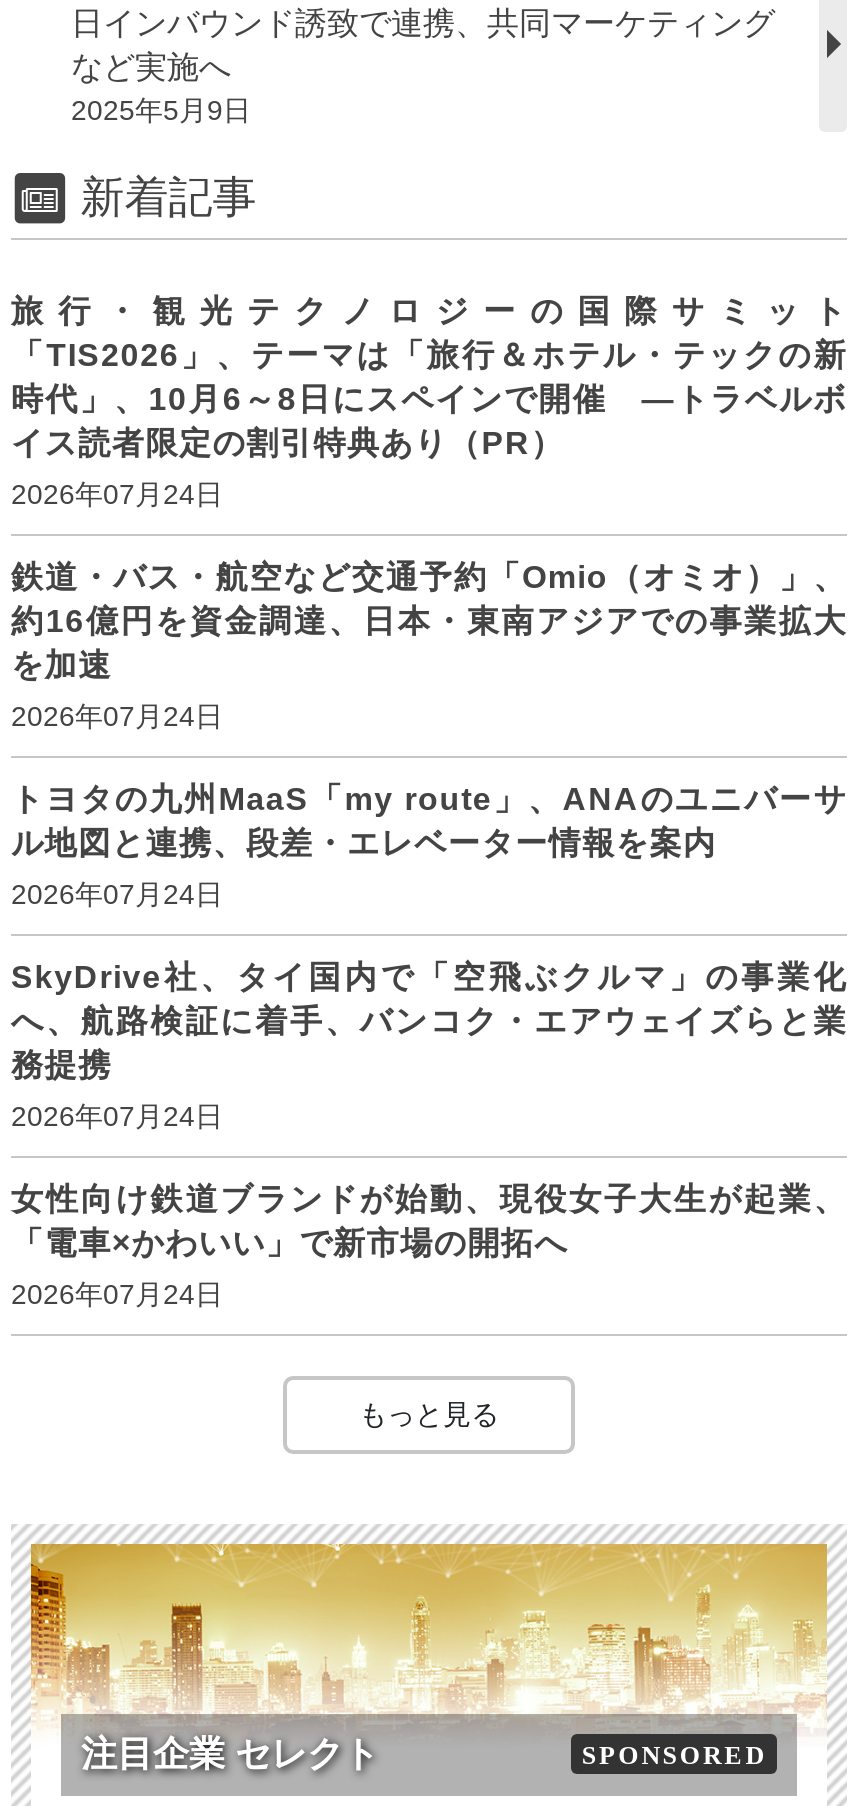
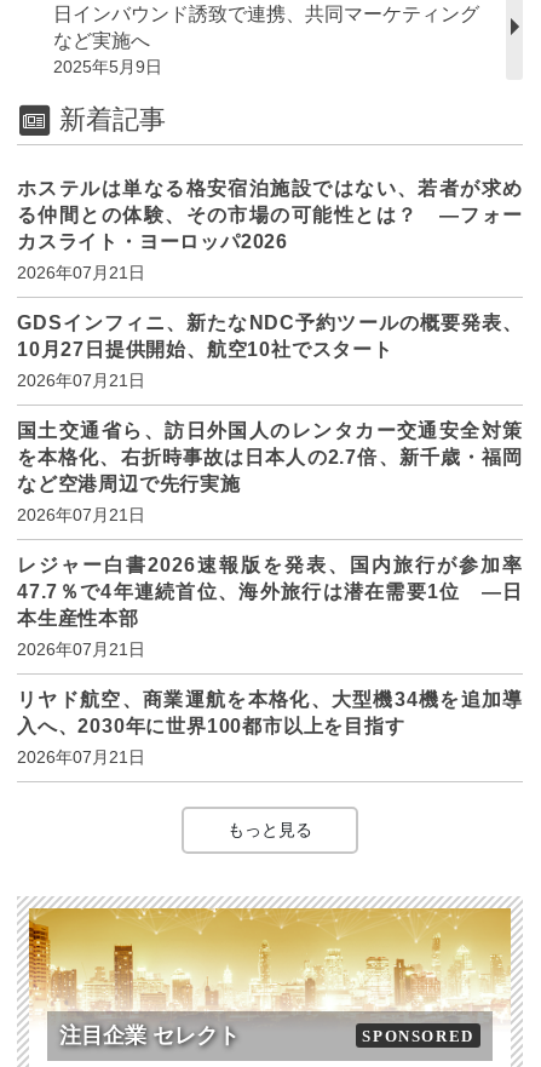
[11,295,847,461] 旅行・観光テクノロジーの国際サミット | 「TIS2026」、テーマは「旅行＆ホテル・テックの新 | 時代」、10月6～8日にスペインで開催 ―トラベルボ | イス読者限定の割引特典あり（PR） -> [17,178,523,252] ホステルは単なる格安宿泊施設ではない、若者が求め | る仲間との体験、その市場の可能性とは？ ―フォー | カスライト・ヨーロッパ2026
[11,479,223,511] 2026年07月24日 -> [17,263,145,283] 2026年07月21日
[11,561,847,683] 鉄道・バス・航空など交通予約「Omio（オミオ）」、 | 約16億円を資金調達、日本・東南アジアでの事業拡大 | を加速 -> [17,313,523,360] GDSインフィニ、新たなNDC予約ツールの概要発表、 | 10月27日提供開始、航空10社でスタート
[11,701,223,733] 2026年07月24日 -> [17,371,145,390] 2026年07月21日
[11,783,847,861] トヨタの九州MaaS「my route」、ANAのユニバーサ | ル地図と連携、段差・エレベーター情報を案内 -> [17,421,523,495] 国土交通省ら、訪日外国人のレンタカー交通安全対策 | を本格化、右折時事故は日本人の2.7倍、新千歳・福岡 | など空港周辺で先行実施
[11,879,223,911] 2026年07月24日 -> [17,505,145,525] 2026年07月21日
[11,961,847,1083] SkyDrive社、タイ国内で「空飛ぶクルマ」の事業化 | へ、航路検証に着手、バンコク・エアウェイズらと業 | 務提携 -> [17,555,523,629] レジャー白書2026速報版を発表、国内旅行が参加率 | 47.7％で4年連続首位、海外旅行は潜在需要1位 ―日 | 本生産性本部
[11,1101,223,1133] 2026年07月24日 -> [17,640,145,659] 2026年07月21日
[11,1183,847,1261] 女性向け鉄道ブランドが始動、現役女子大生が起業、 | 「電車×かわいい」で新市場の開拓へ -> [17,689,523,737] リヤド航空、商業運航を本格化、大型機34機を追加導 | 入へ、2030年に世界100都市以上を目指す
[11,1279,223,1311] 2026年07月24日 -> [17,748,145,767] 2026年07月21日

